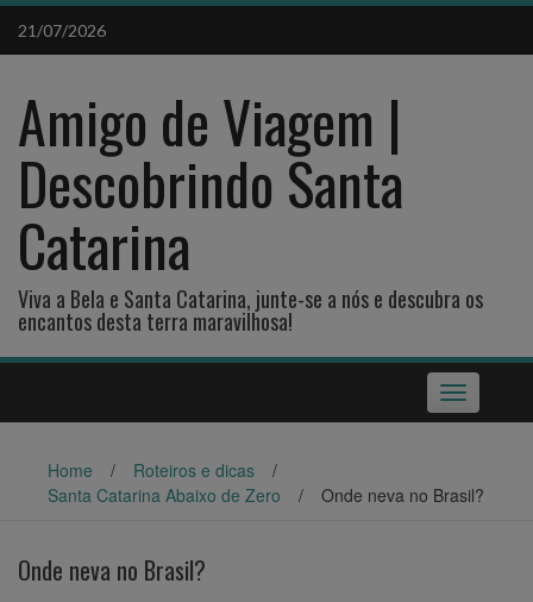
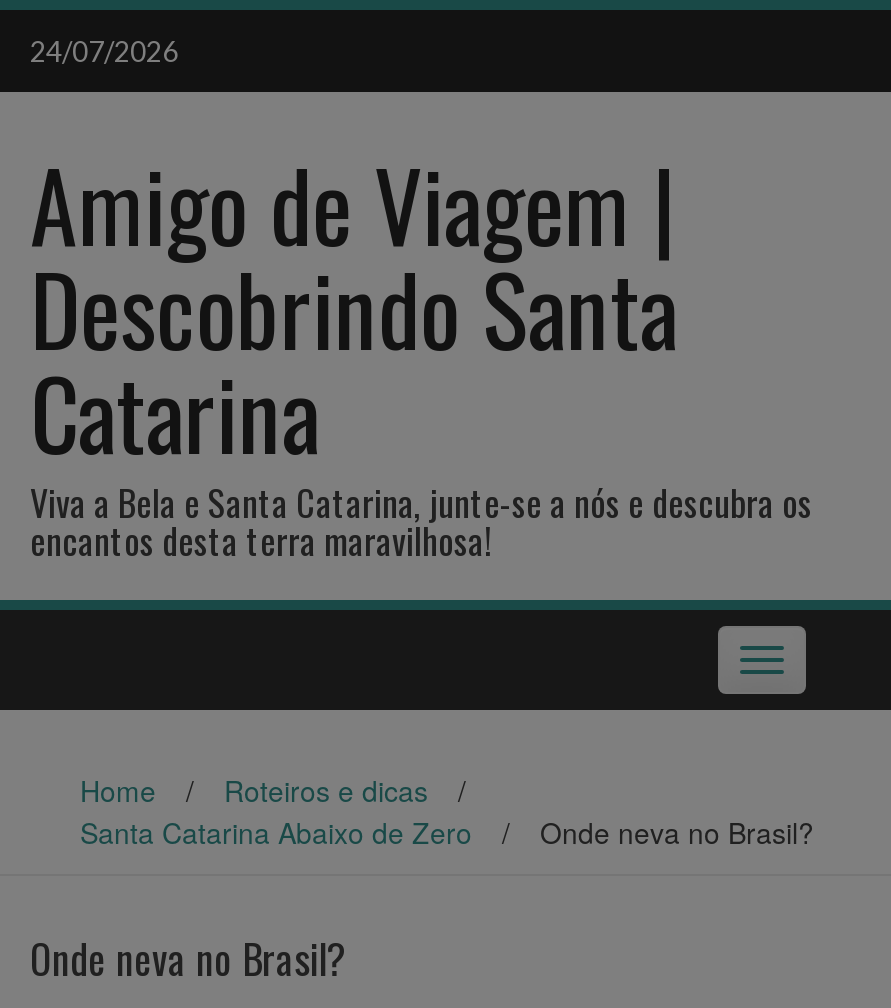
[18,20,106,40] 21/07/2026 -> [30,34,178,68] 24/07/2026

